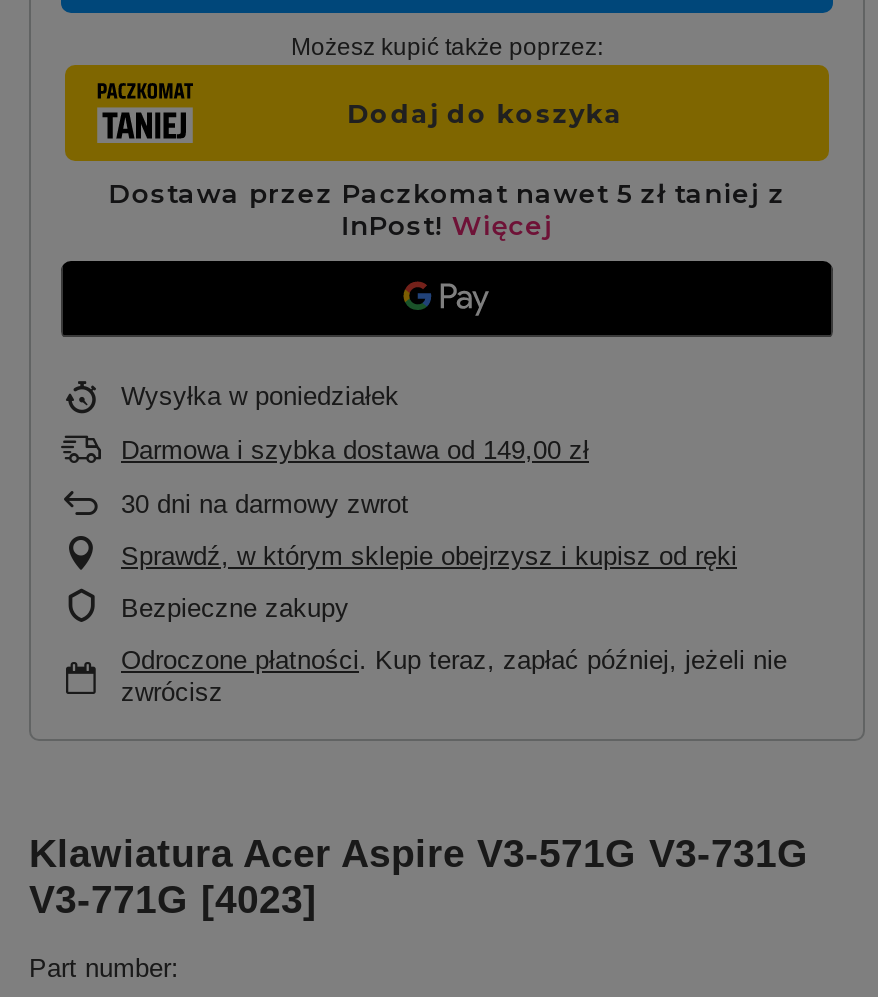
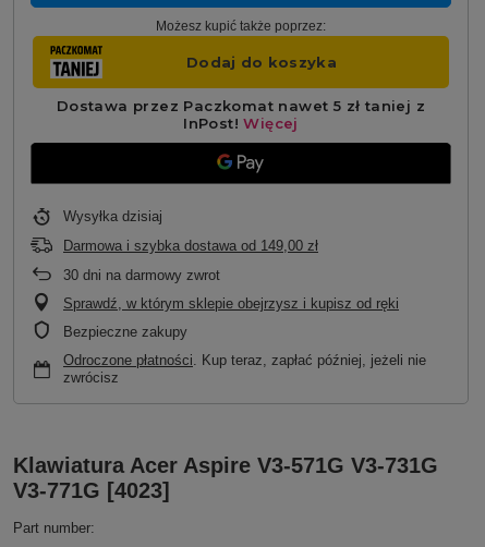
[121,381,399,411] Wysyłka w poniedziałek -> [63,208,162,224] Wysyłka dzisiaj

